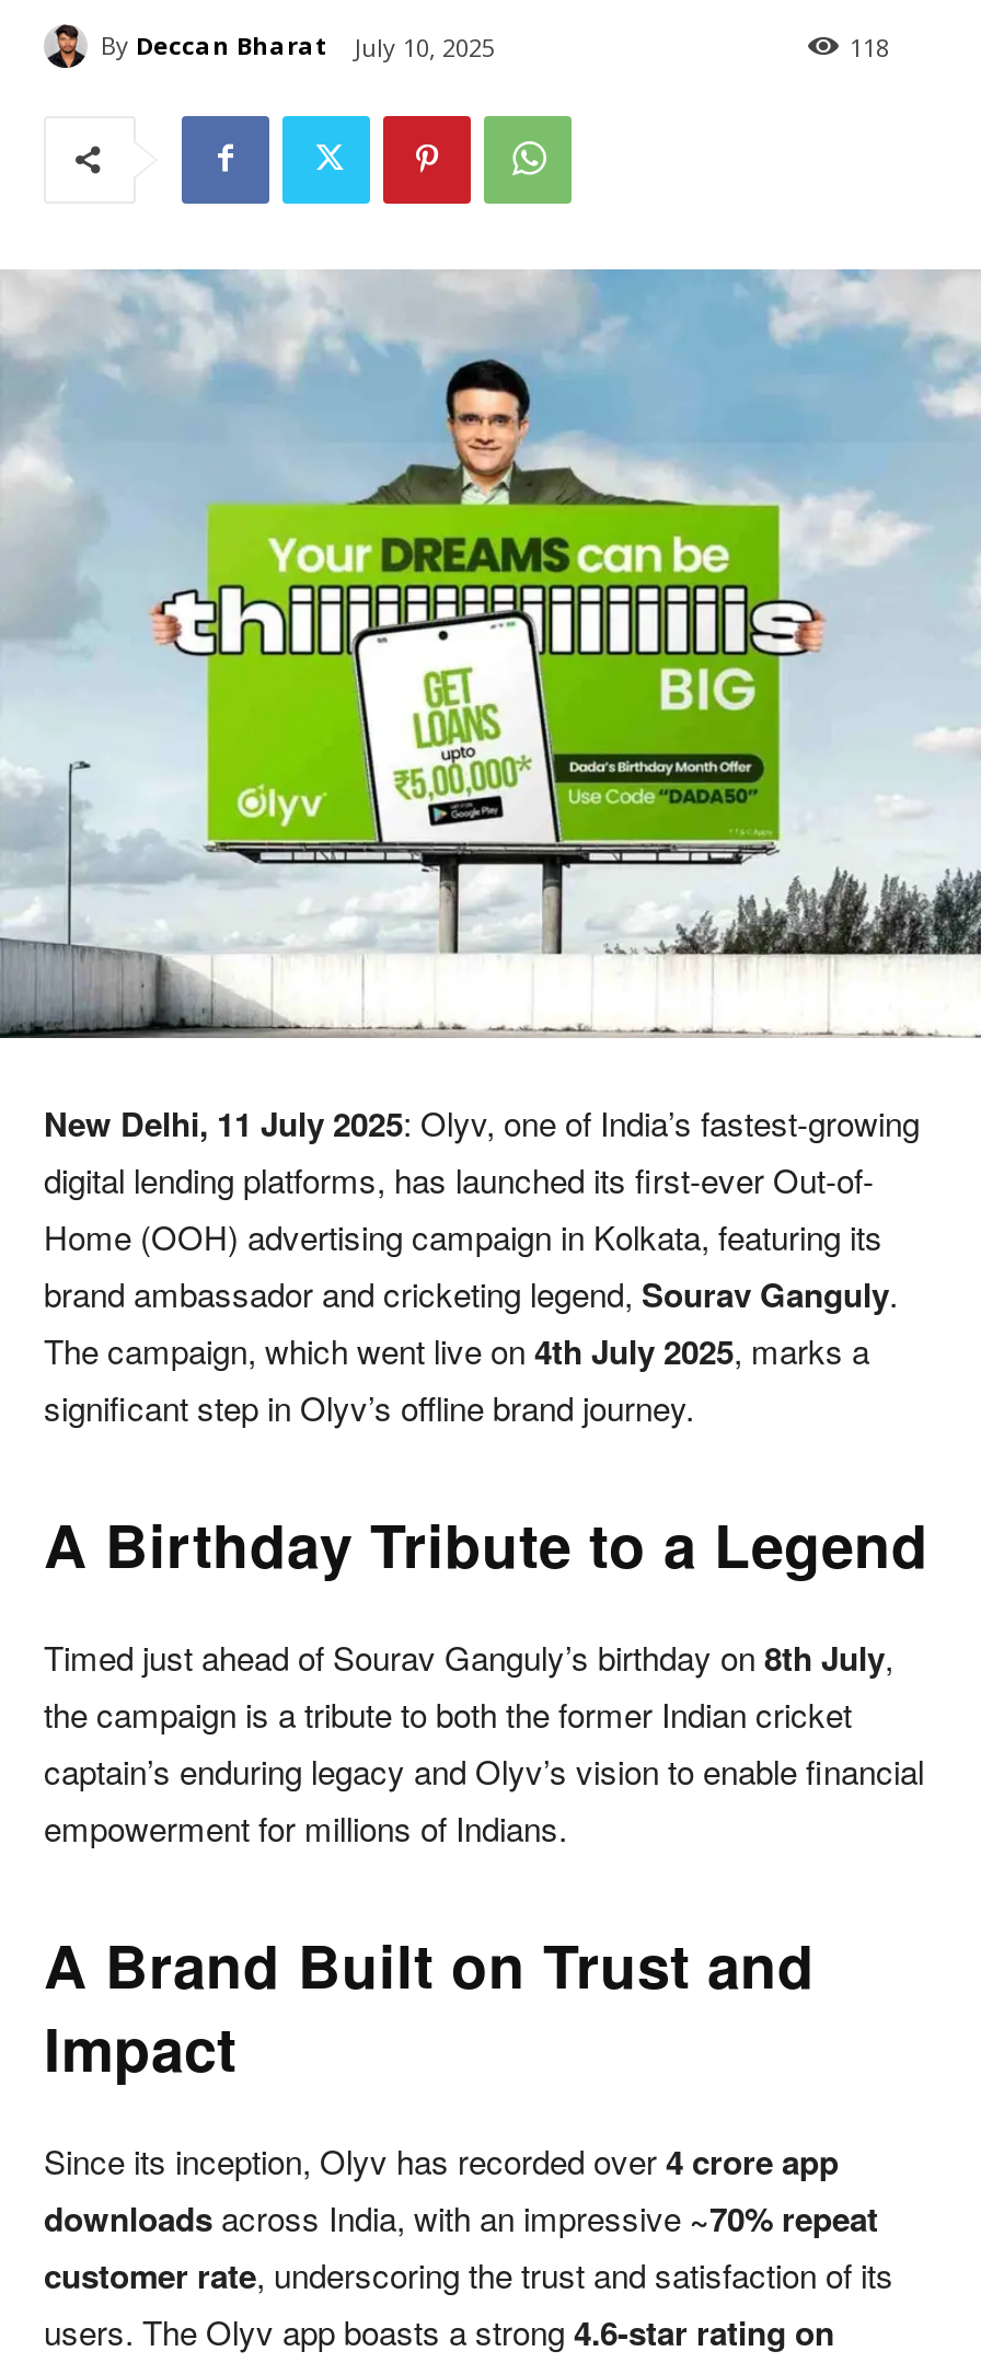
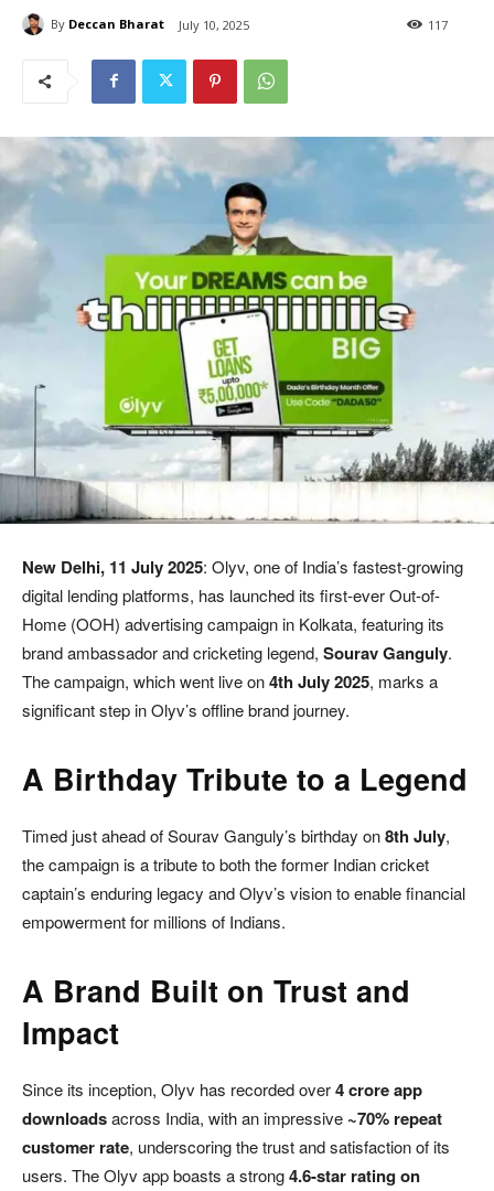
[850,30,889,63] 118 -> [428,16,448,33] 117

